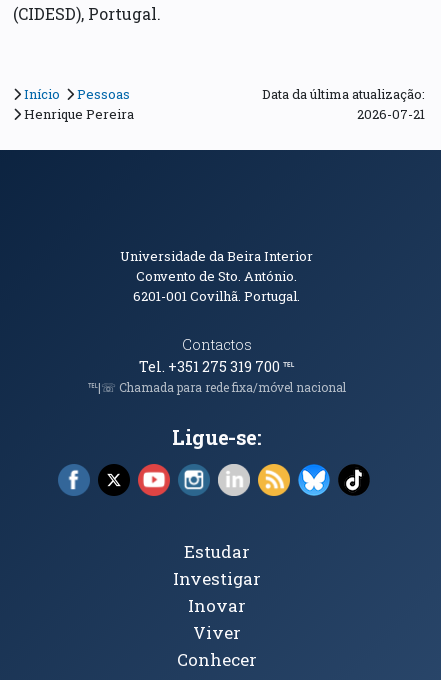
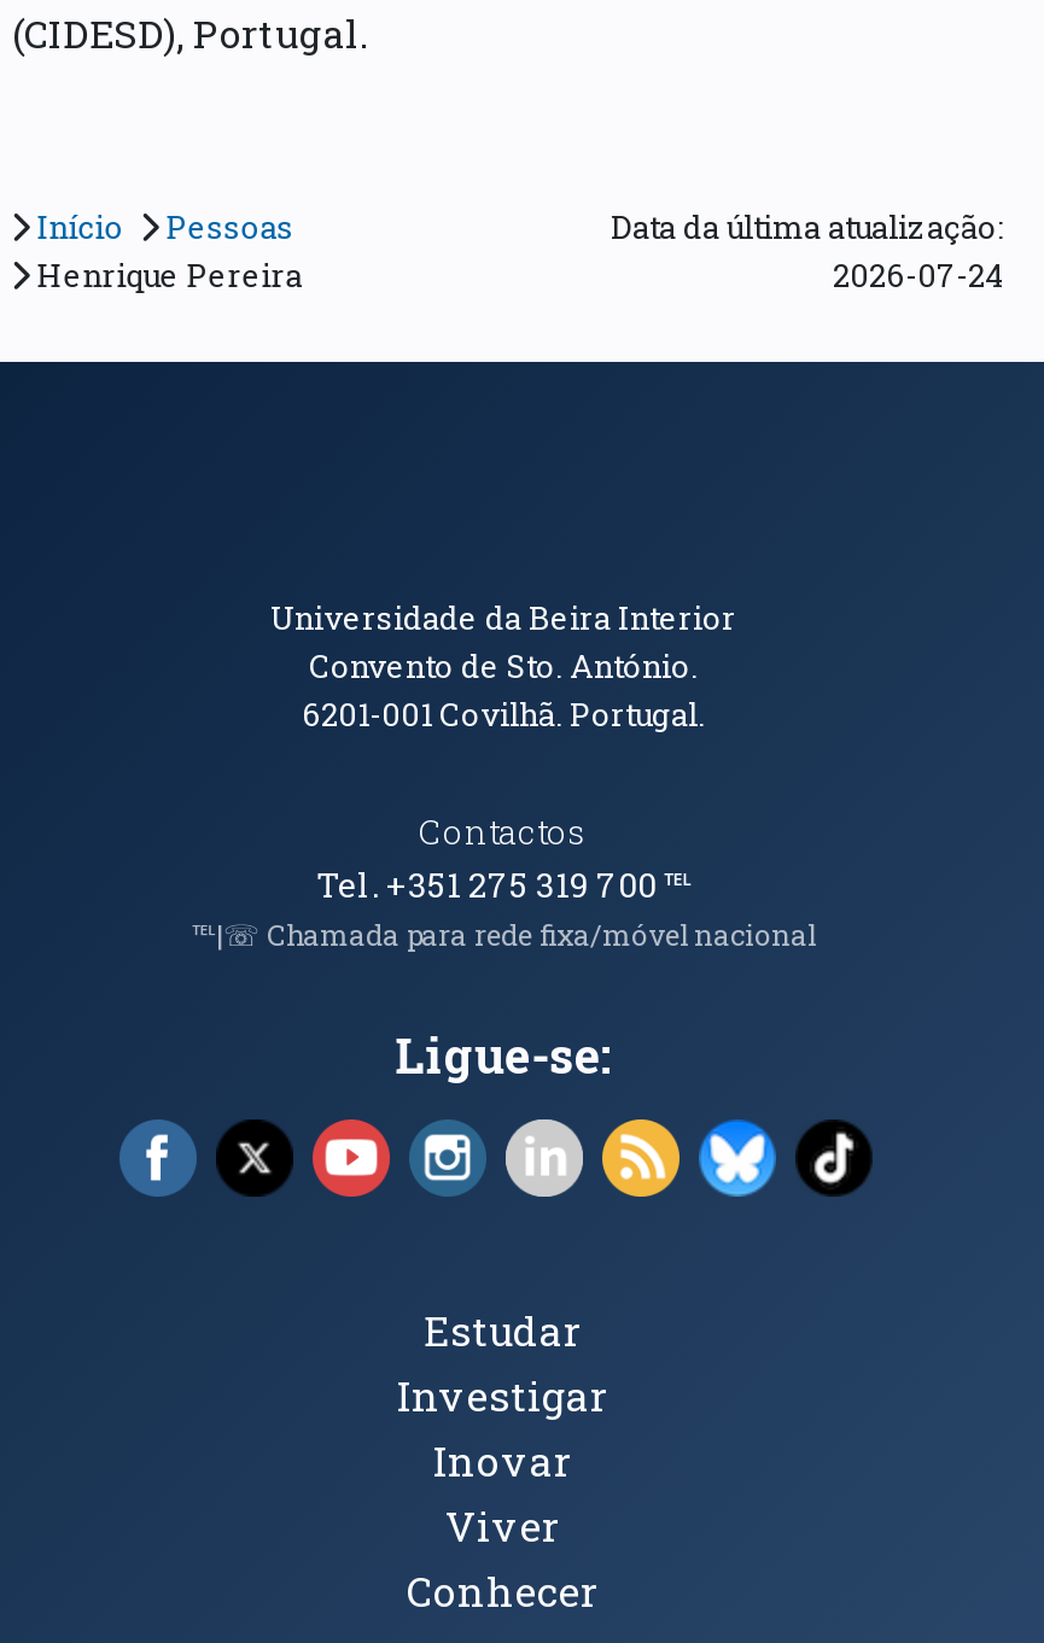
[356,105,424,123] 2026-07-21 -> [833,253,1004,296] 2026-07-24

